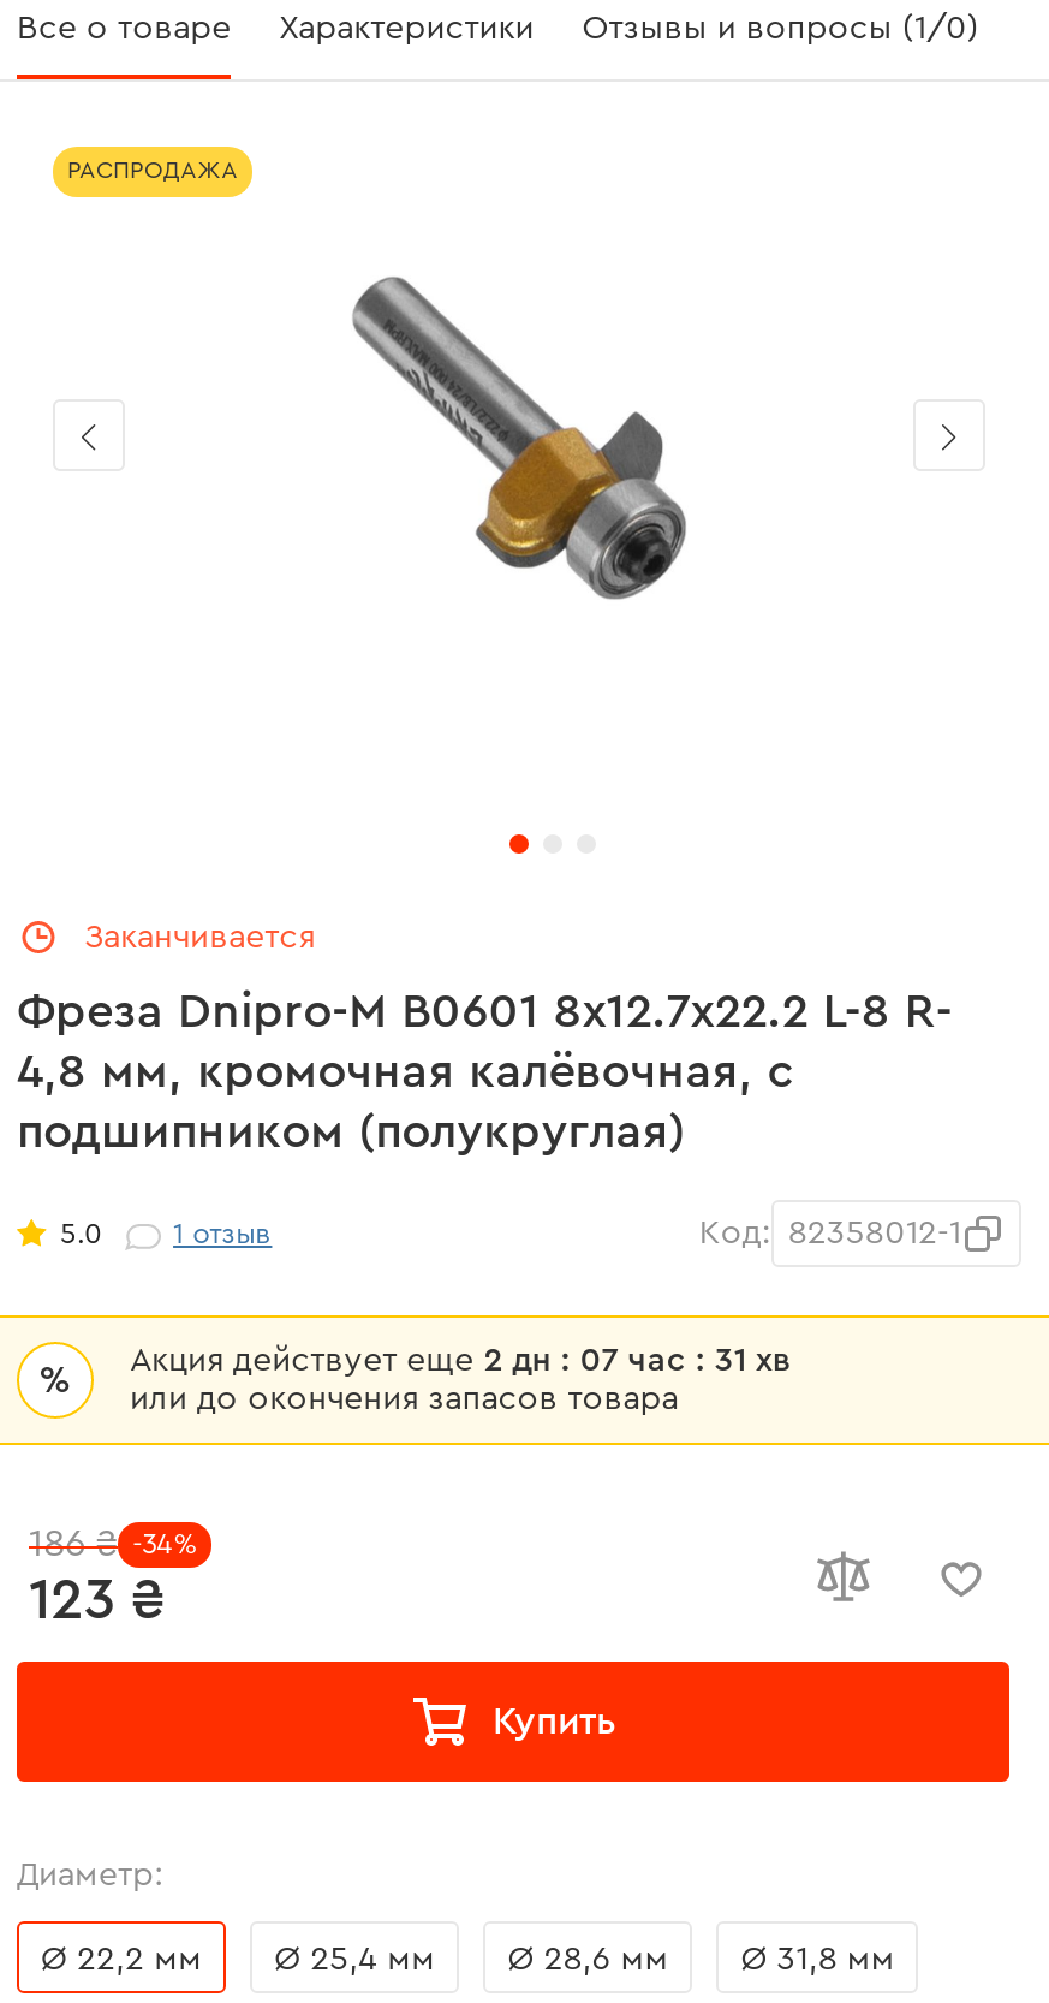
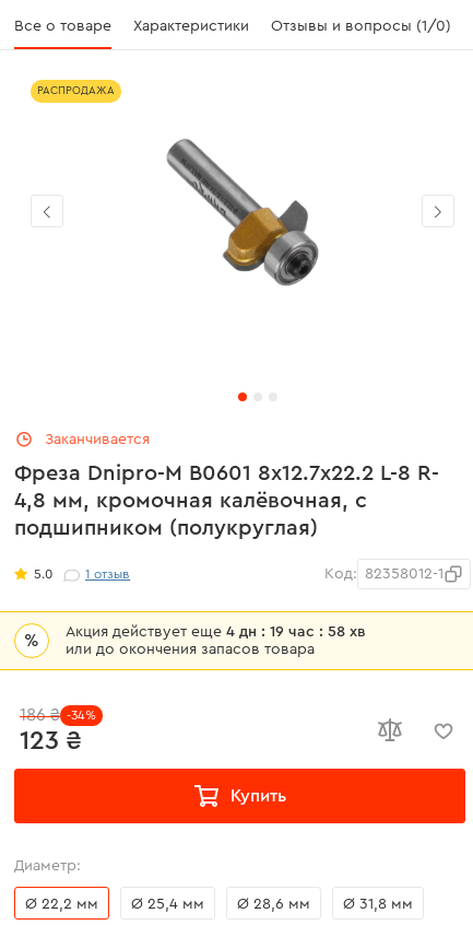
[130,1344,792,1378] Акция действует еще 2 дн : 07 час : 31 хв -> [66,624,366,640] Акция действует еще 4 дн : 19 час : 58 хв

